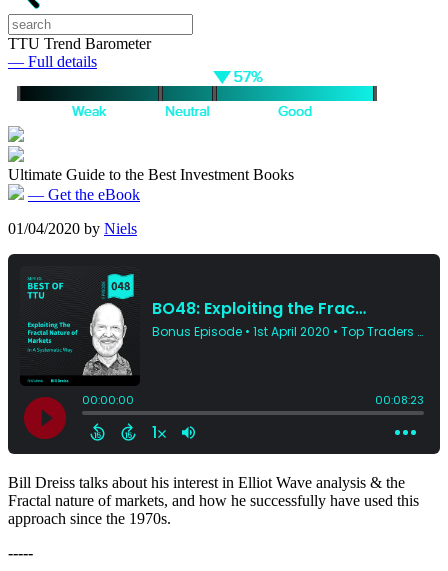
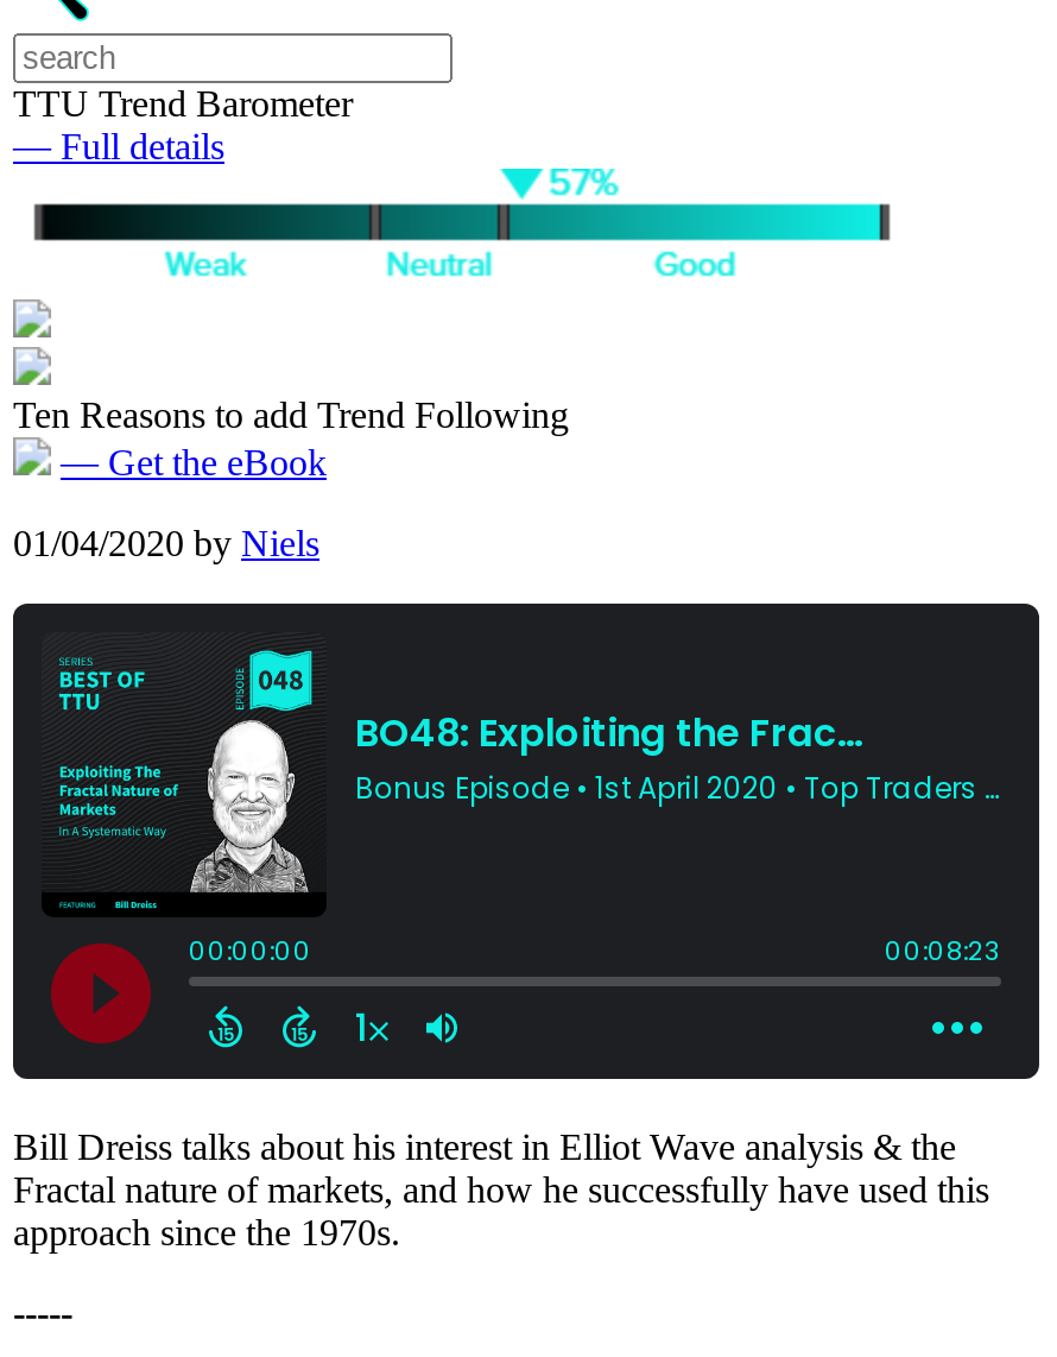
[8,166,294,183] Ultimate Guide to the Best Investment Books -> [13,395,569,435] Ten Reasons to add Trend Following

